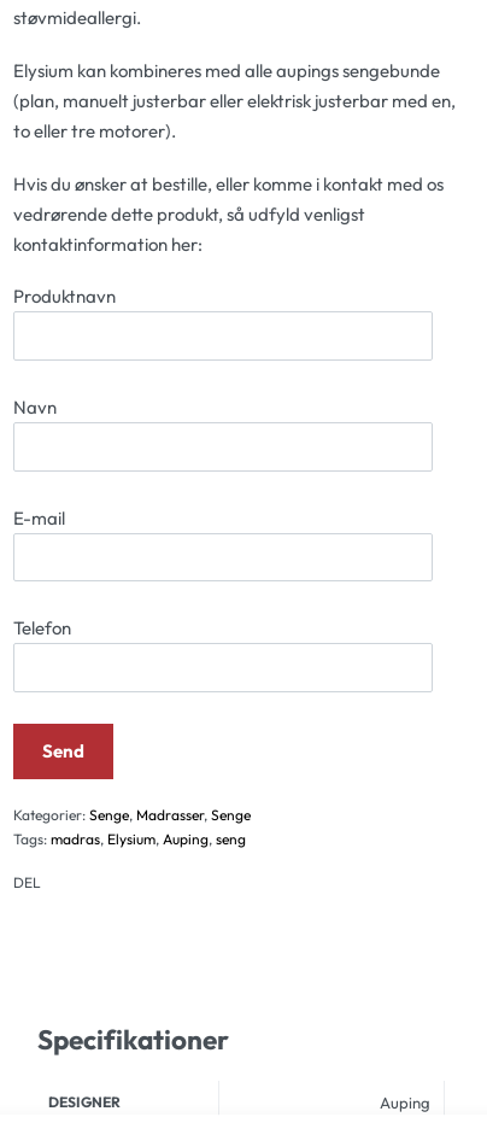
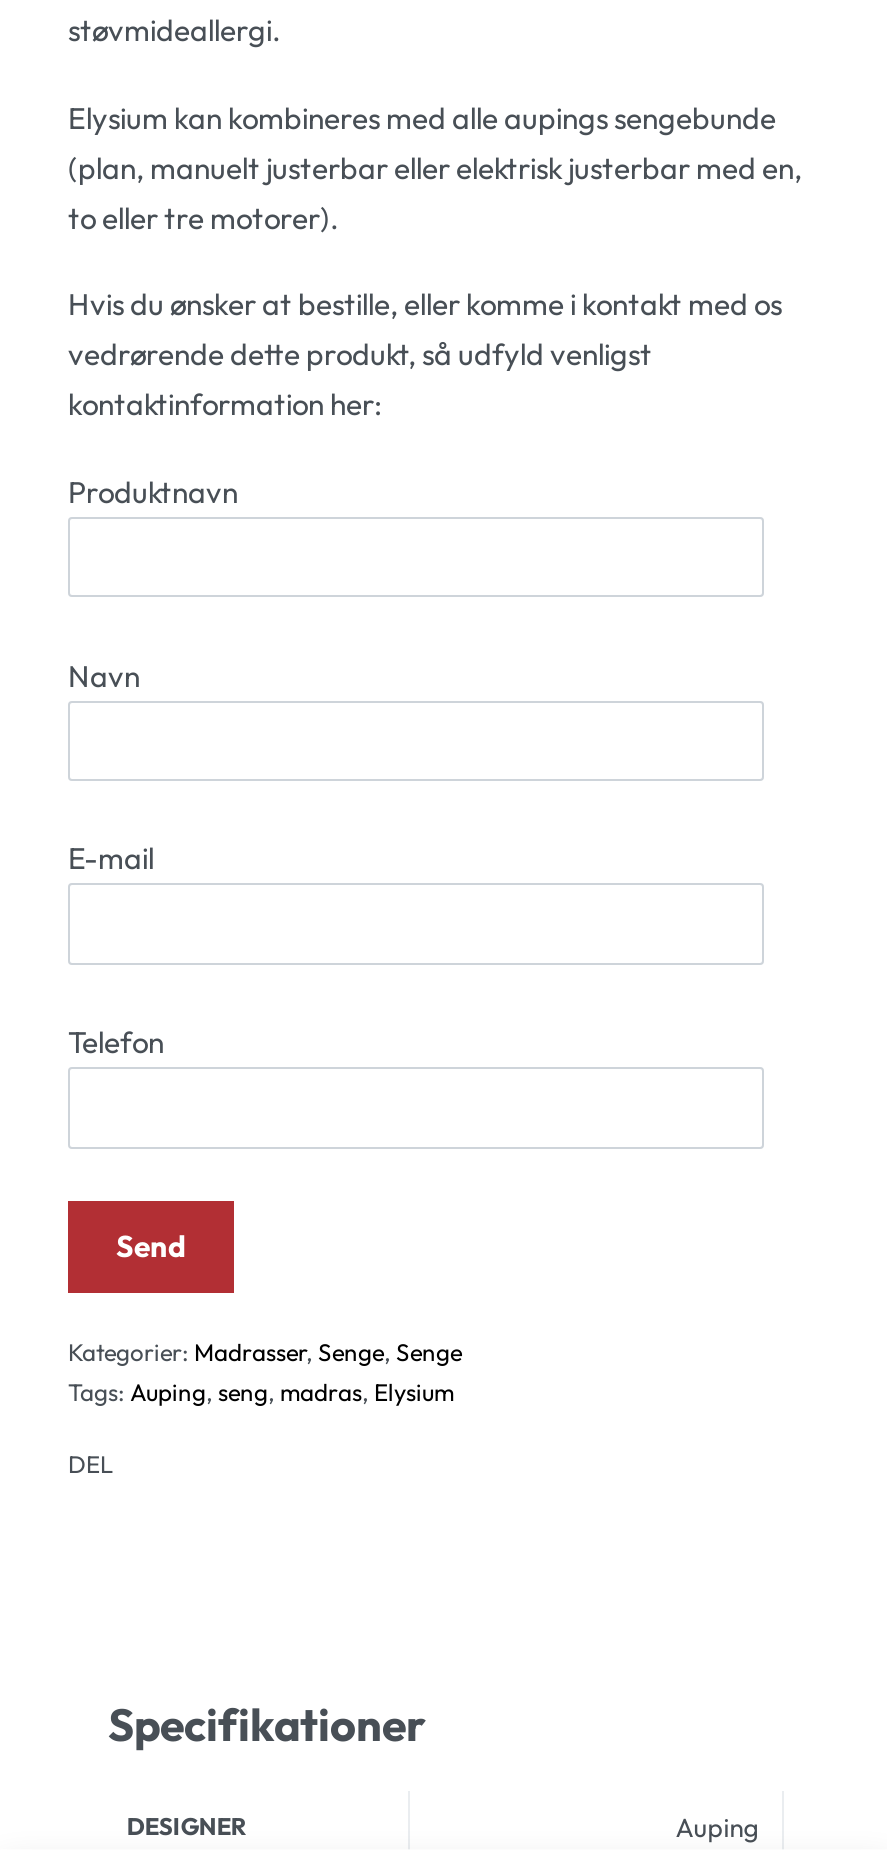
[13,806,251,824] Kategorier: Senge, Madrasser, Senge -> [68,1336,462,1366] Kategorier: Madrasser, Senge, Senge
[13,830,246,848] Tags: madras, Elysium, Auping, seng -> [68,1376,454,1406] Tags: Auping, seng, madras, Elysium

